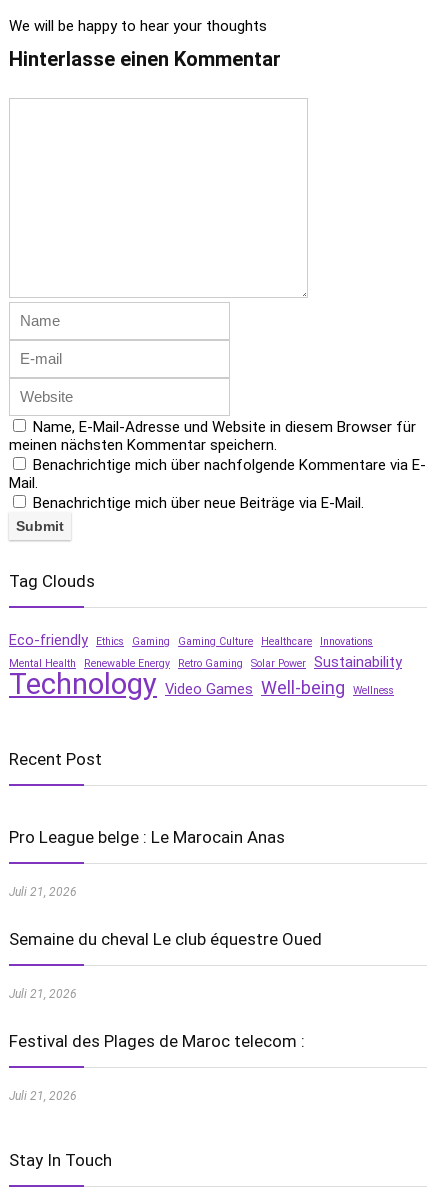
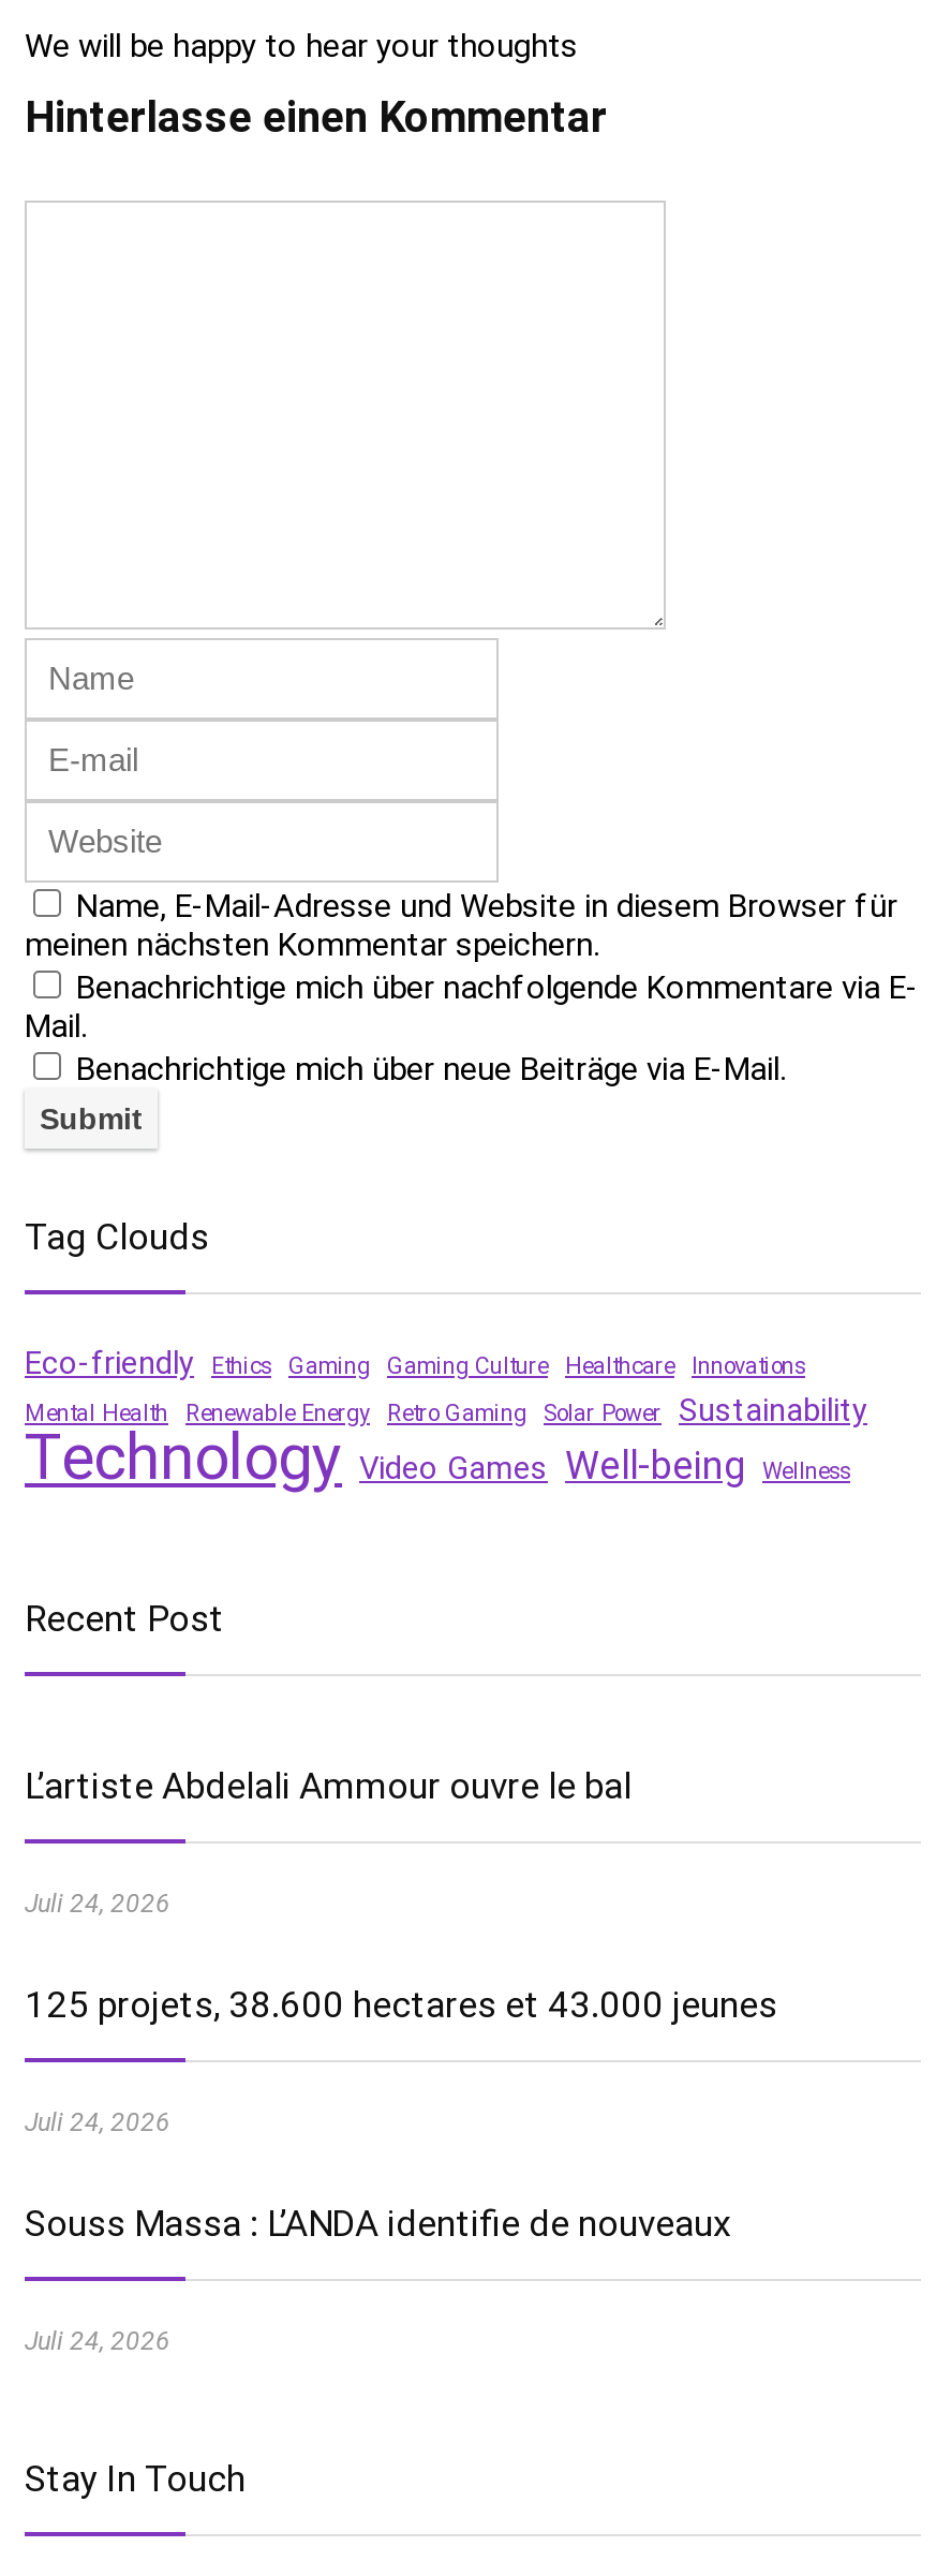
[9,827,285,847] Pro League belge : Le Marocain Anas -> [25,1764,631,1807] L’artiste Abdelali Ammour ouvre le bal
[9,885,77,899] Juli 21, 2026 -> [25,1889,170,1919] Juli 24, 2026
[9,929,322,949] Semaine du cheval Le club équestre Oued -> [25,1983,777,2026] 125 projets, 38.600 hectares et 43.000 jeunes
[9,987,77,1001] Juli 21, 2026 -> [25,2107,170,2137] Juli 24, 2026
[9,1031,305,1051] Festival des Plages de Maroc telecom : -> [25,2202,730,2245] Souss Massa : L’ANDA identifie de nouveaux
[9,1089,77,1103] Juli 21, 2026 -> [25,2326,170,2356] Juli 24, 2026

